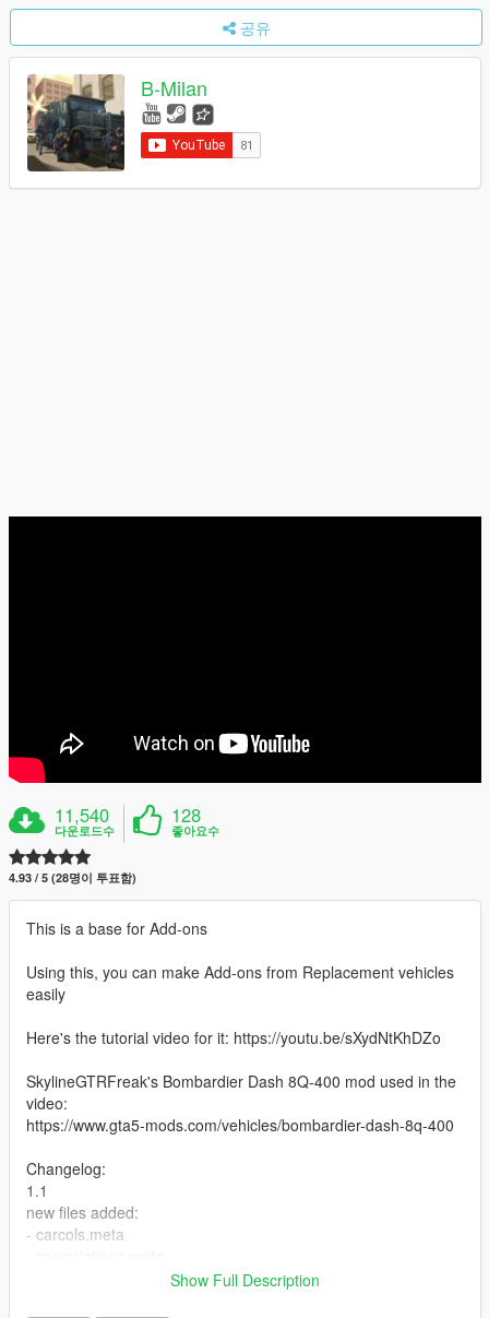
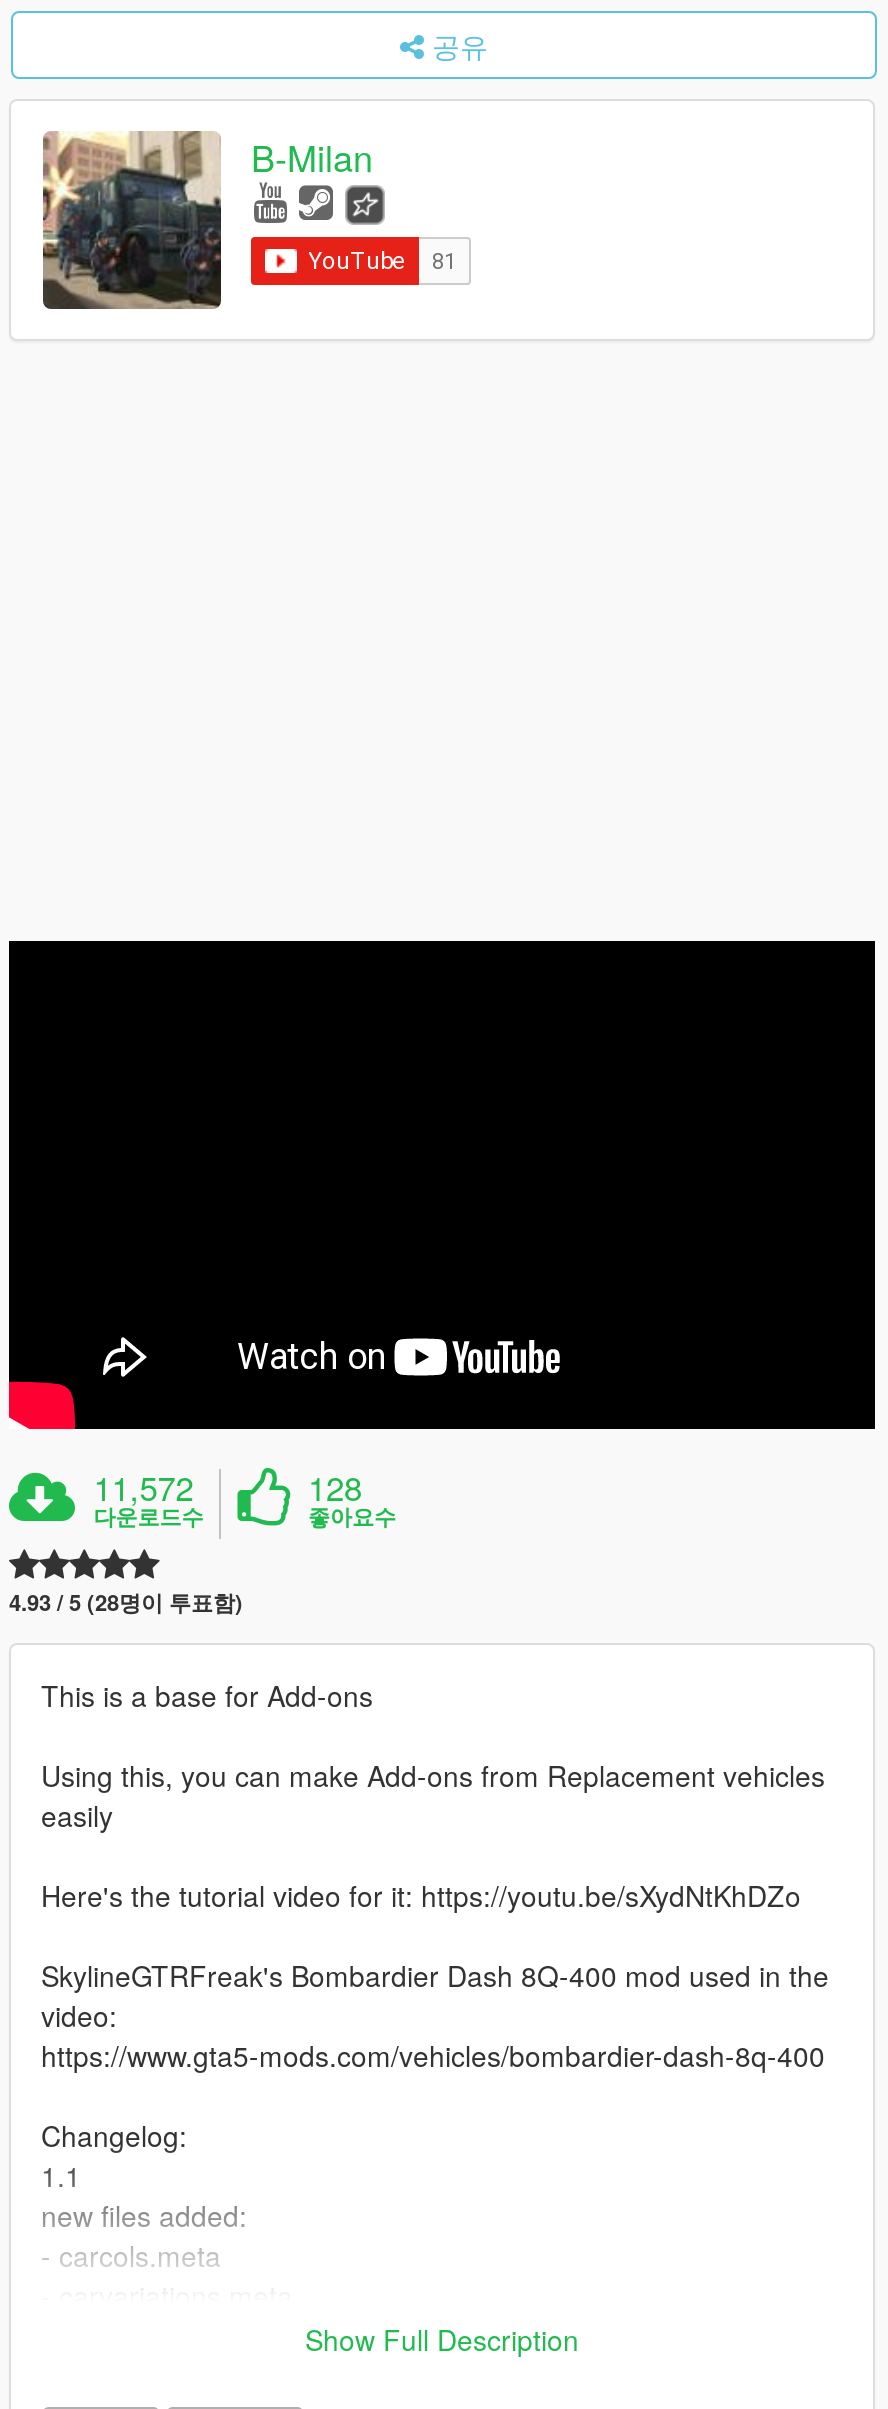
[55,801,109,827] 11,540 -> [93,1462,193,1510] 11,572

